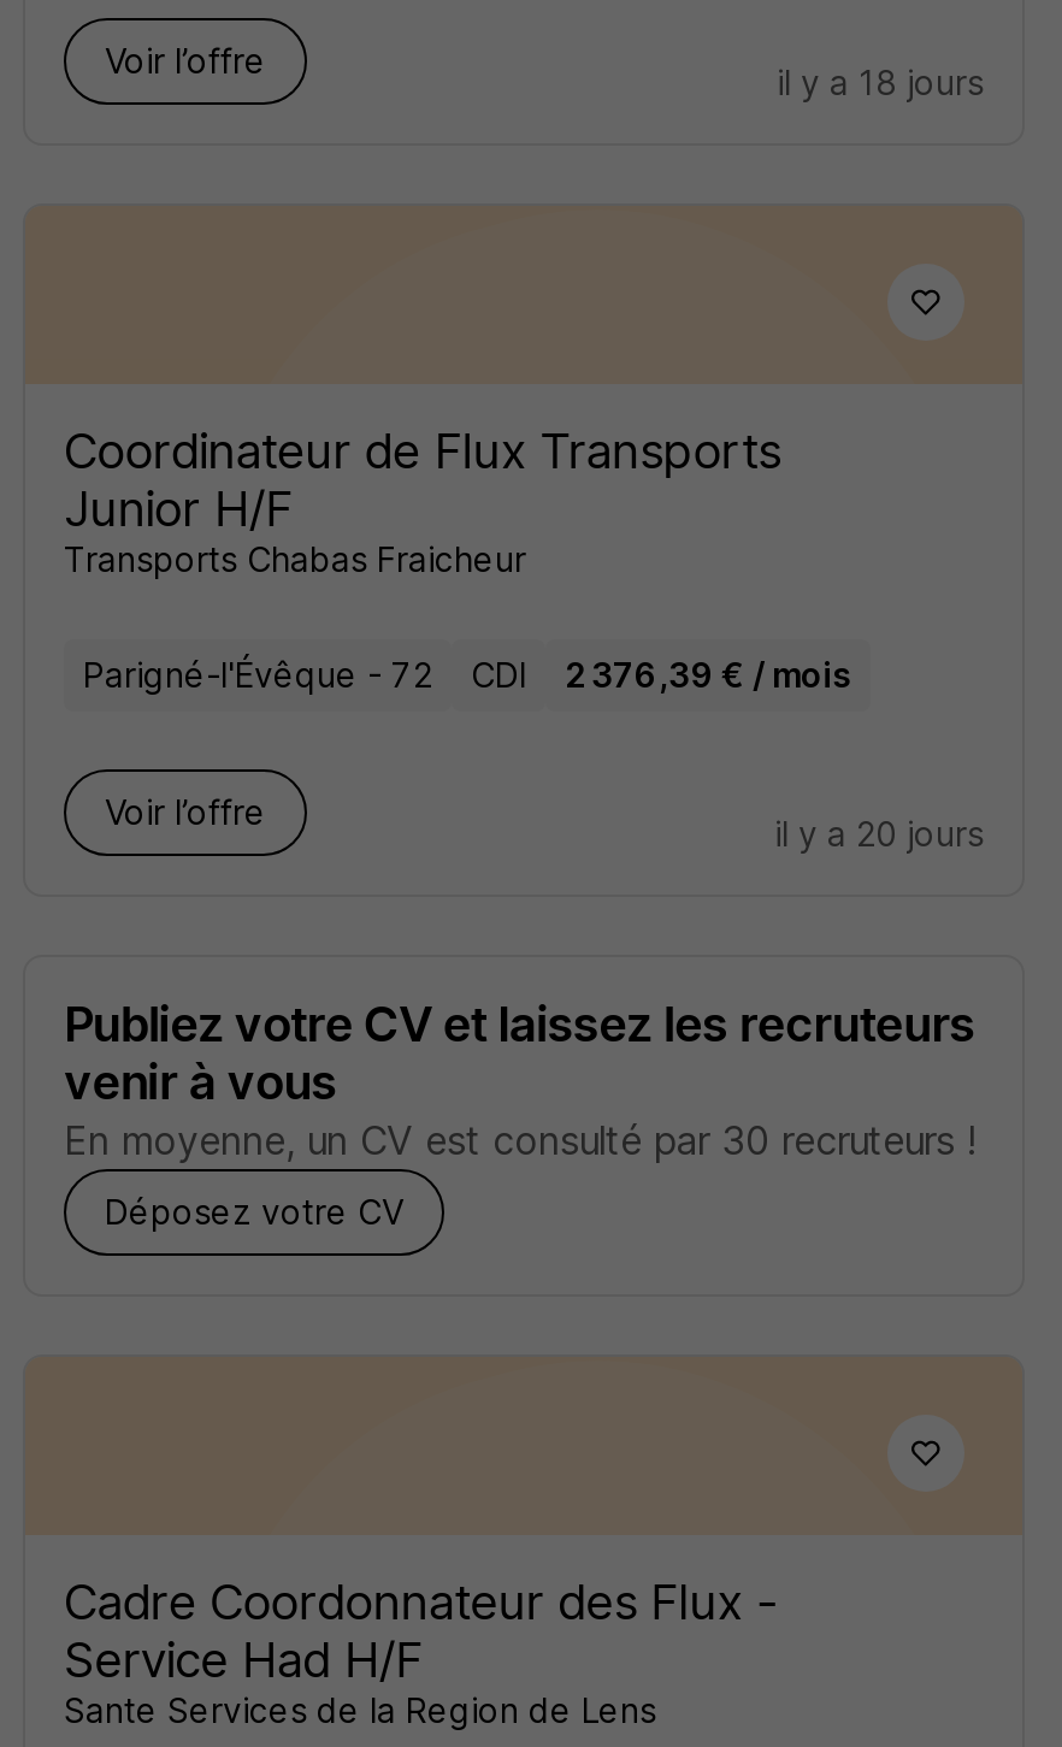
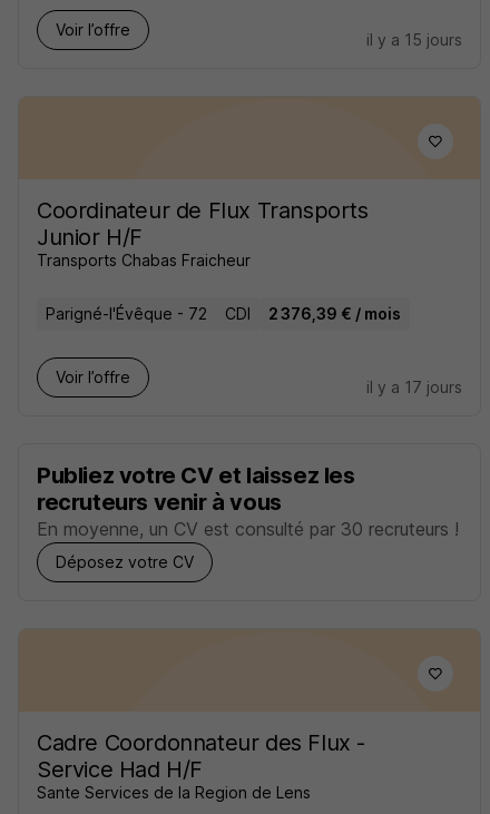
[777,61,984,102] il y a 18 jours -> [366,30,462,49] il y a 15 jours
[774,813,984,854] il y a 20 jours -> [366,377,462,396] il y a 17 jours

